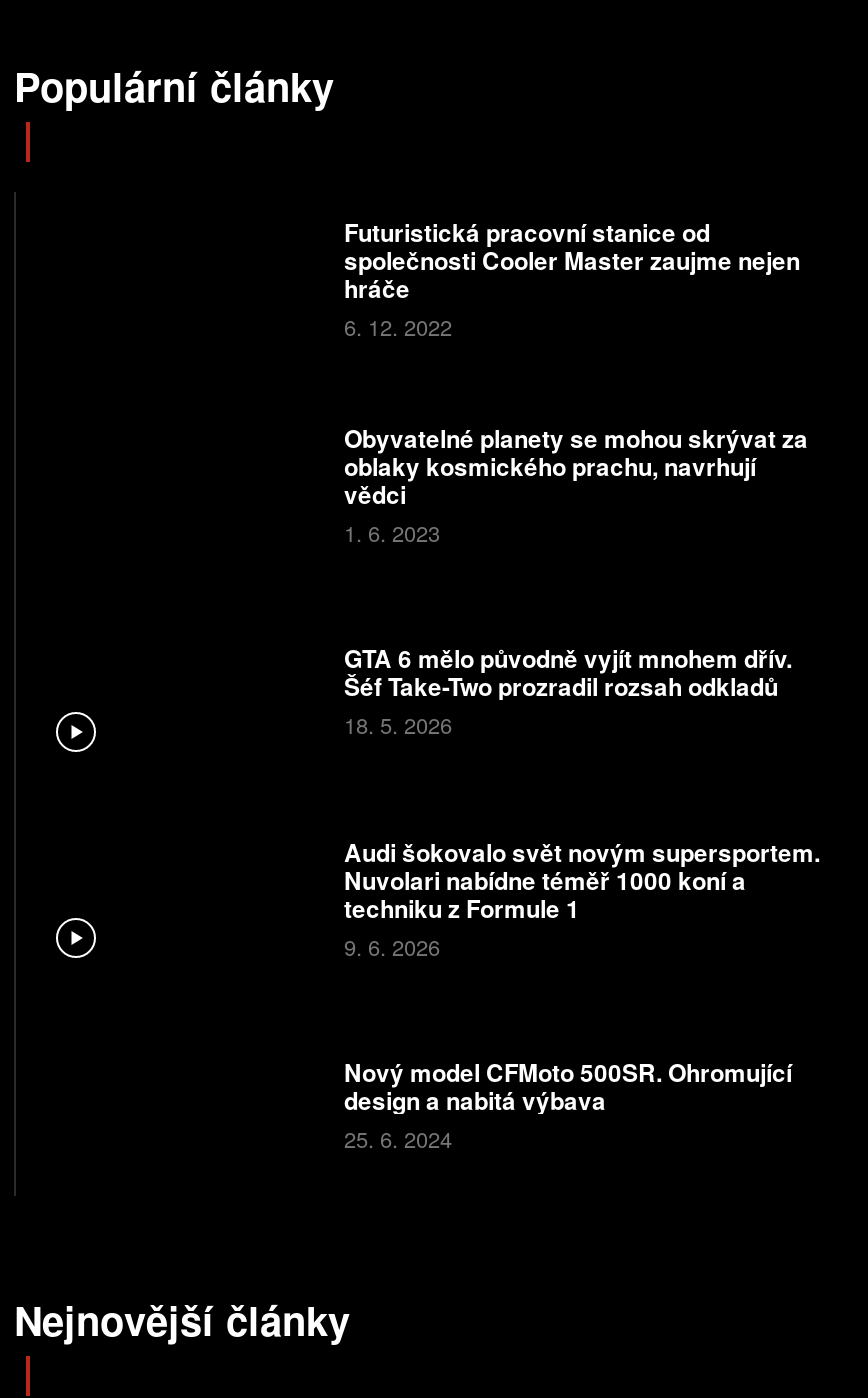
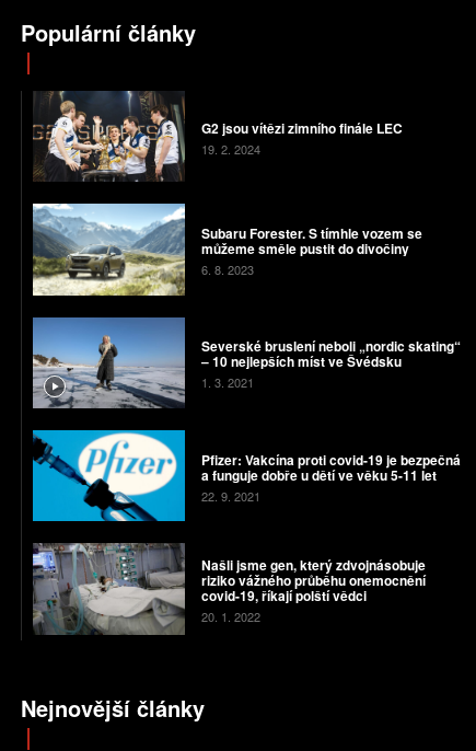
none -> [32,90,185,183] [image]
none -> [32,203,186,297] [image]
none -> [32,316,186,409] [image]
none -> [32,429,186,522] [image]
none -> [32,542,185,636] [image]
[344,213,800,341] Futuristická pracovní stanice od | společnosti Cooler Master zaujme nejen | hráče | 6. 12. 2022 -> [201,118,403,157] G2 jsou vítězi zimního finále LEC | 19. 2. 2024
[344,420,808,548] Obyvatelné planety se mohou skrývat za | oblaky kosmického prachu, navrhují | vědci | 1. 6. 2023 -> [201,223,422,278] Subaru Forester. S tímhle vozem se | můžeme směle pustit do divočiny | 6. 8. 2023
[344,641,792,741] GTA 6 mělo původně vyjít mnohem dřív. | Šéf Take-Two prozradil rozsah odkladů | 18. 5. 2026 -> [201,337,461,391] Severské bruslení neboli „nordic skating“ | – 10 nejlepších míst ve Švédsku | 1. 3. 2021
[344,834,820,962] Audi šokovalo svět novým supersportem. | Nuvolari nabídne téměř 1000 koní a | techniku z Formule 1 | 9. 6. 2026 -> [201,450,461,504] Pfizer: Vakcína proti covid-19 je bezpečná | a funguje dobře u dětí ve věku 5-11 let | 22. 9. 2021
[344,1054,792,1154] Nový model CFMoto 500SR. Ohromující | design a nabitá výbava | 25. 6. 2024 -> [201,555,426,625] Našli jsme gen, který zdvojnásobuje | riziko vážného průběhu onemocnění | covid-19, říkají polští vědci | 20. 1. 2022

